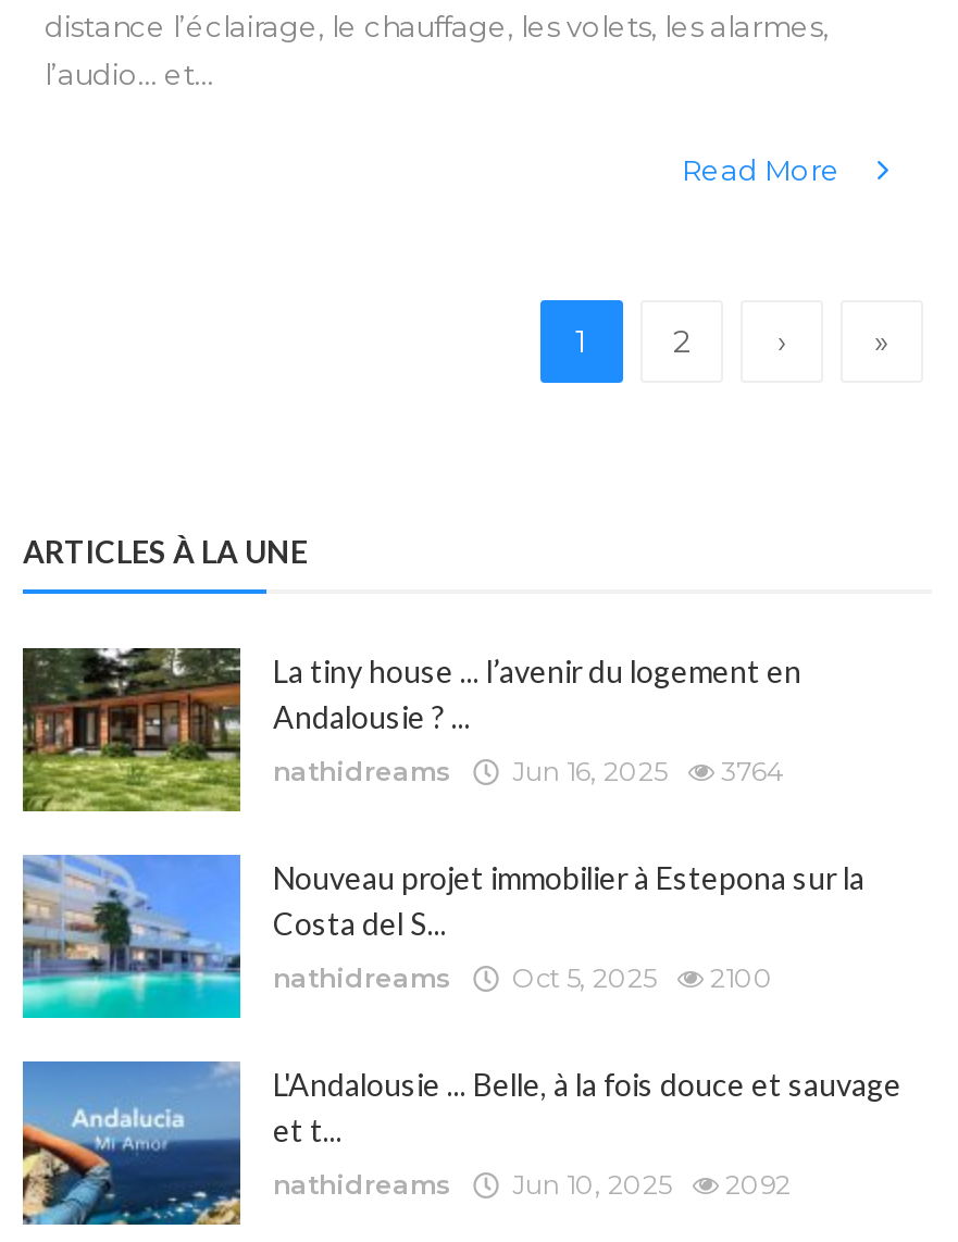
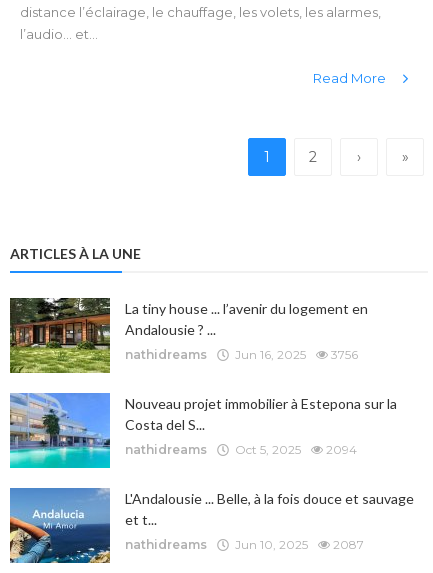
[273,755,784,788] nathidreams Jun 16, 2025 3764 -> [125,347,358,362] nathidreams Jun 16, 2025 3756
[273,962,773,994] nathidreams Oct 5, 2025 2100 -> [125,442,357,457] nathidreams Oct 5, 2025 2094
[273,1168,791,1201] nathidreams Jun 10, 2025 2092 -> [125,537,364,552] nathidreams Jun 10, 2025 2087

